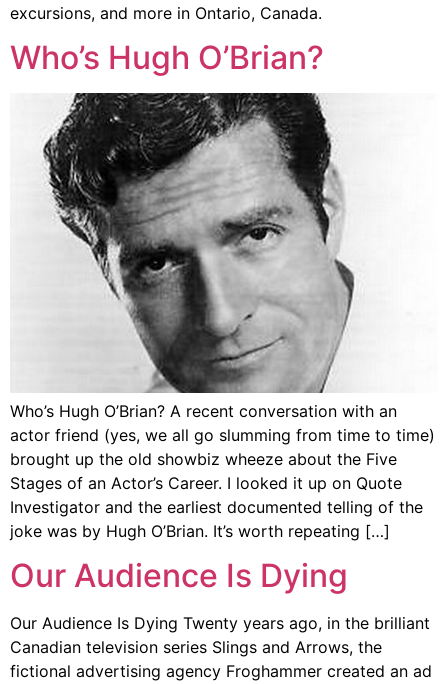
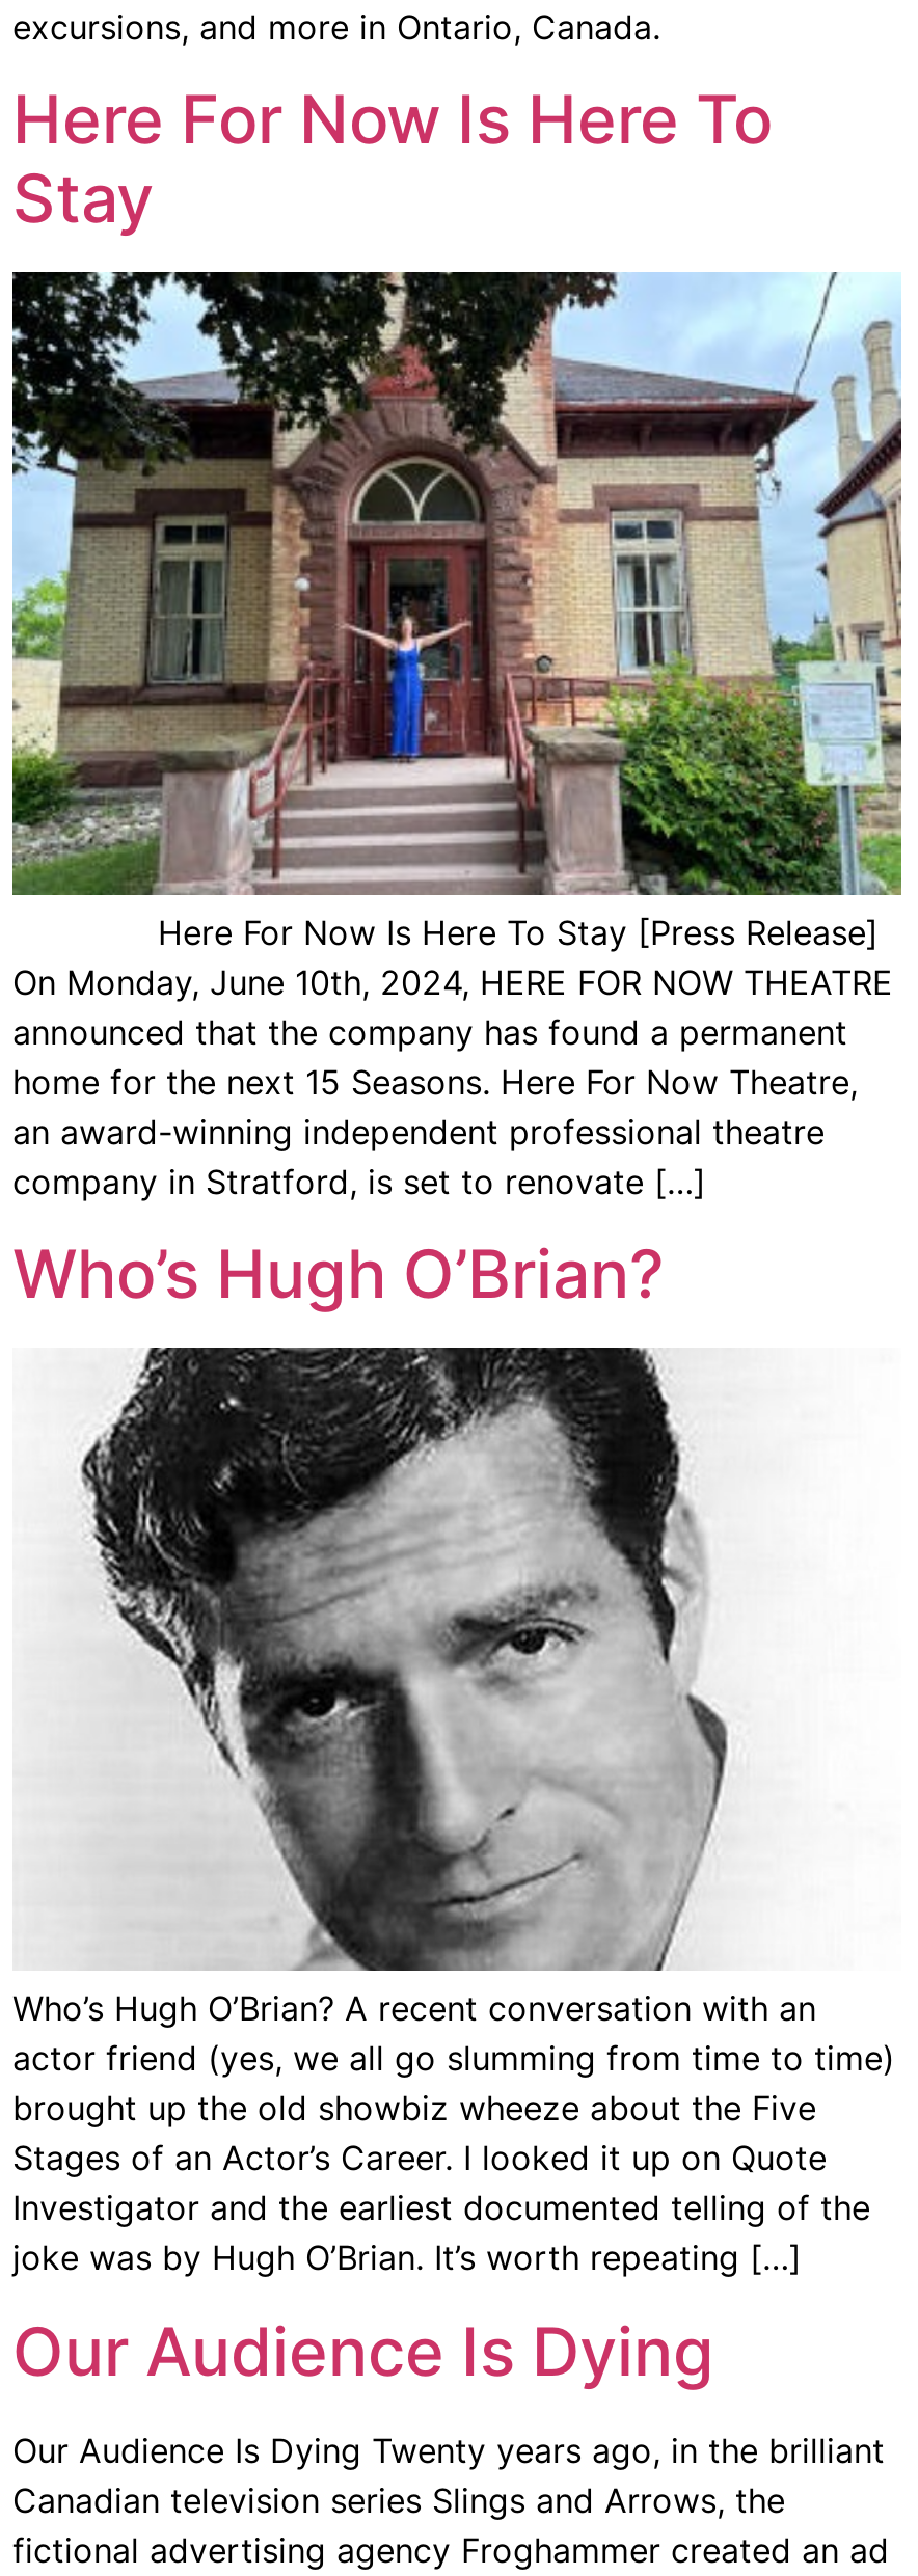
none -> [10,270,903,1202] [image] | Here For Now Is Here To Stay [Press Release] | On Monday, June 10th, 2024, HERE FOR NOW THEATRE | announced that the company has found a permanent | home for the next 15 Seasons. Here For Now Theatre, | an award-winning independent professional theatre | company in Stratford, is set to renovate […]
none -> [12,79,773,239] Here For Now Is Here To | Stay

